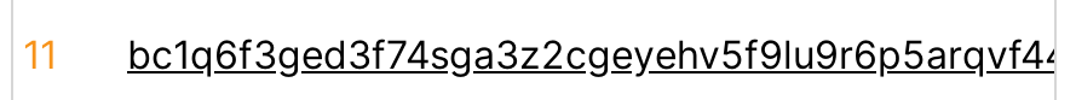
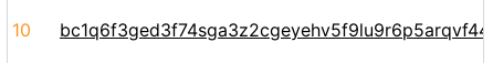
[23,31,57,79] 11 -> [12,19,31,41] 10

